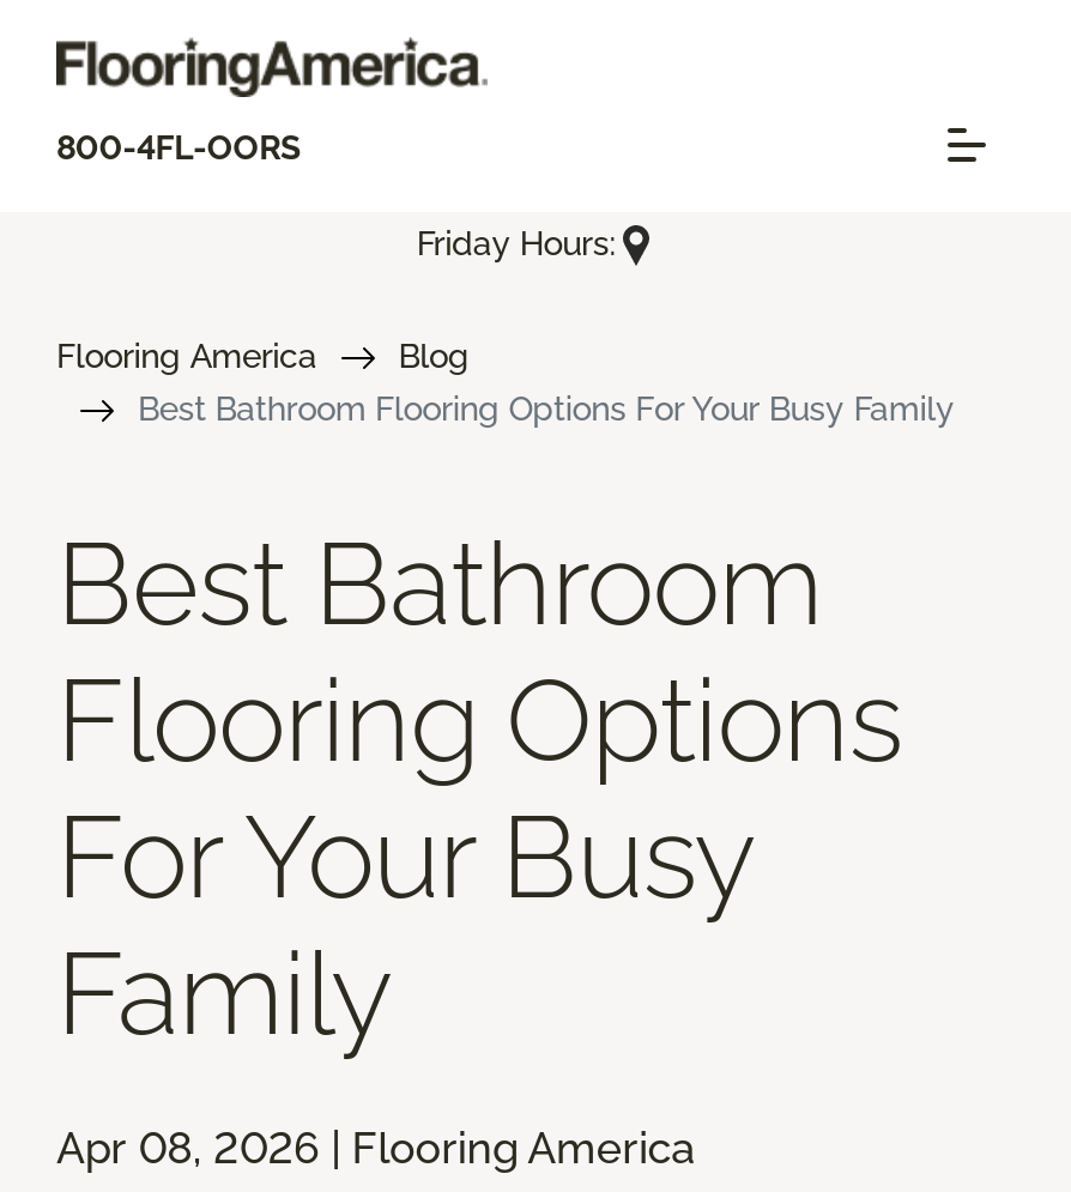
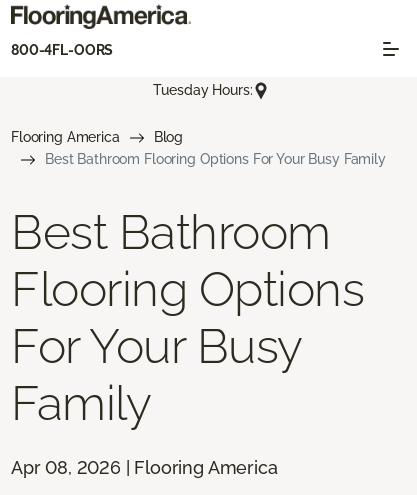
[417,225,616,263] Friday Hours: -> [153,82,252,98] Tuesday Hours:

